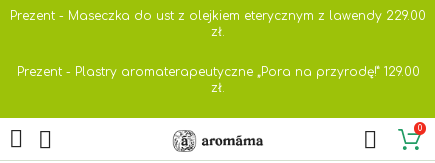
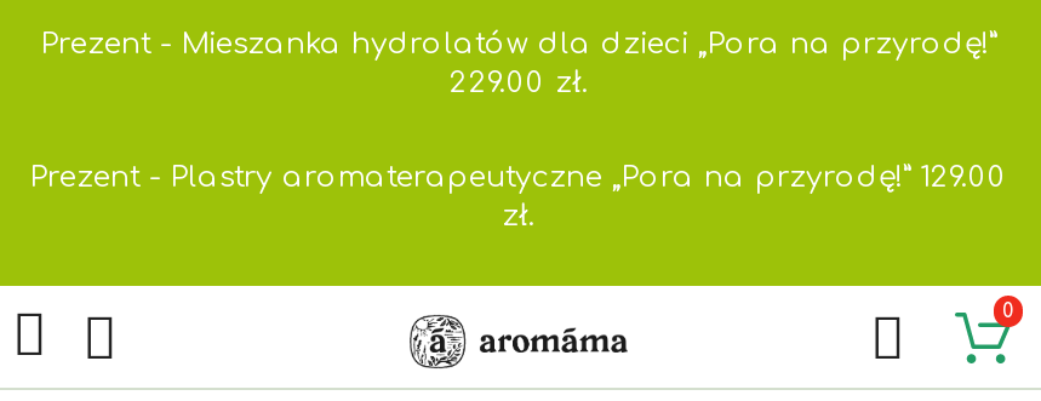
[10,9,426,39] Prezent - Maseczka do ust z olejkiem eterycznym z lawendy 229.00 | zł. -> [41,27,996,99] Prezent - Mieszanka hydrolatów dla dzieci „Pora na przyrodę!” | 229.00 zł.

